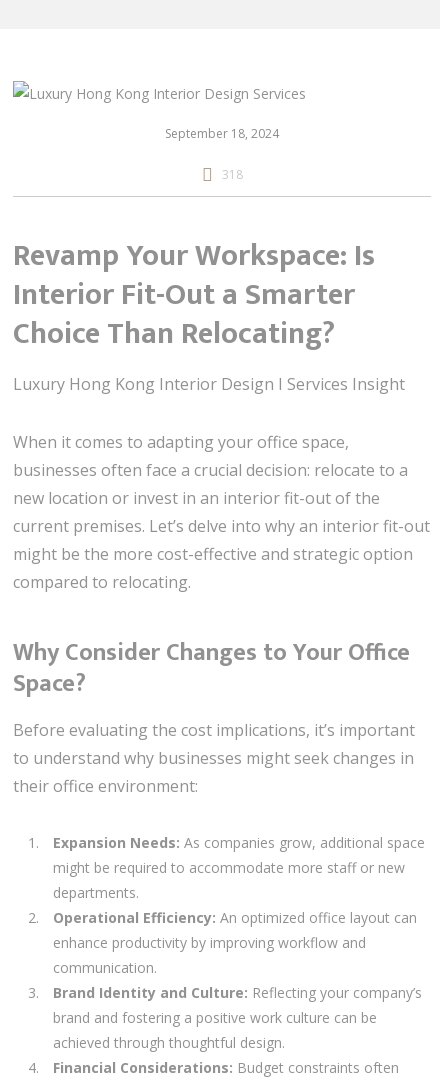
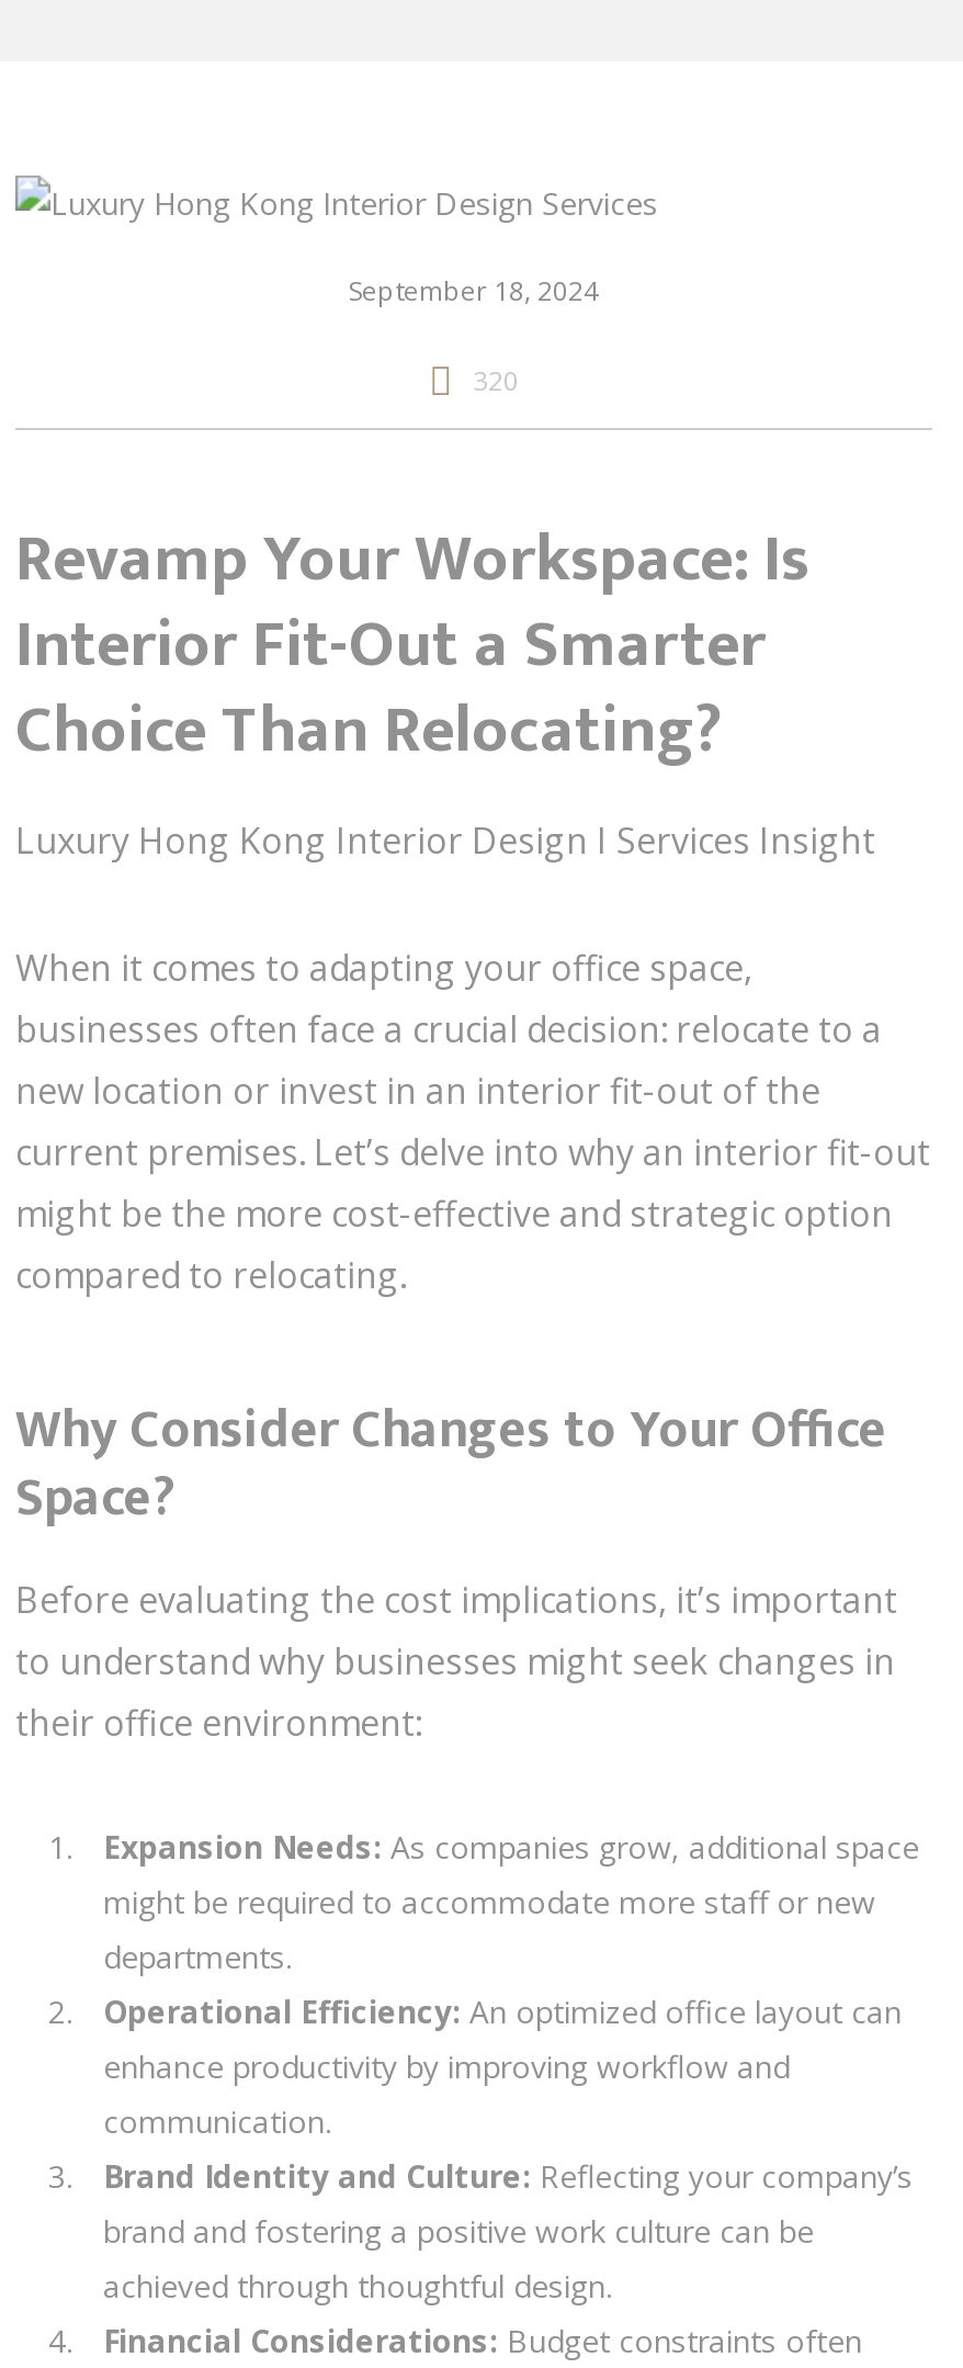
[221,166,242,183] 318 -> [473,362,519,399] 320

